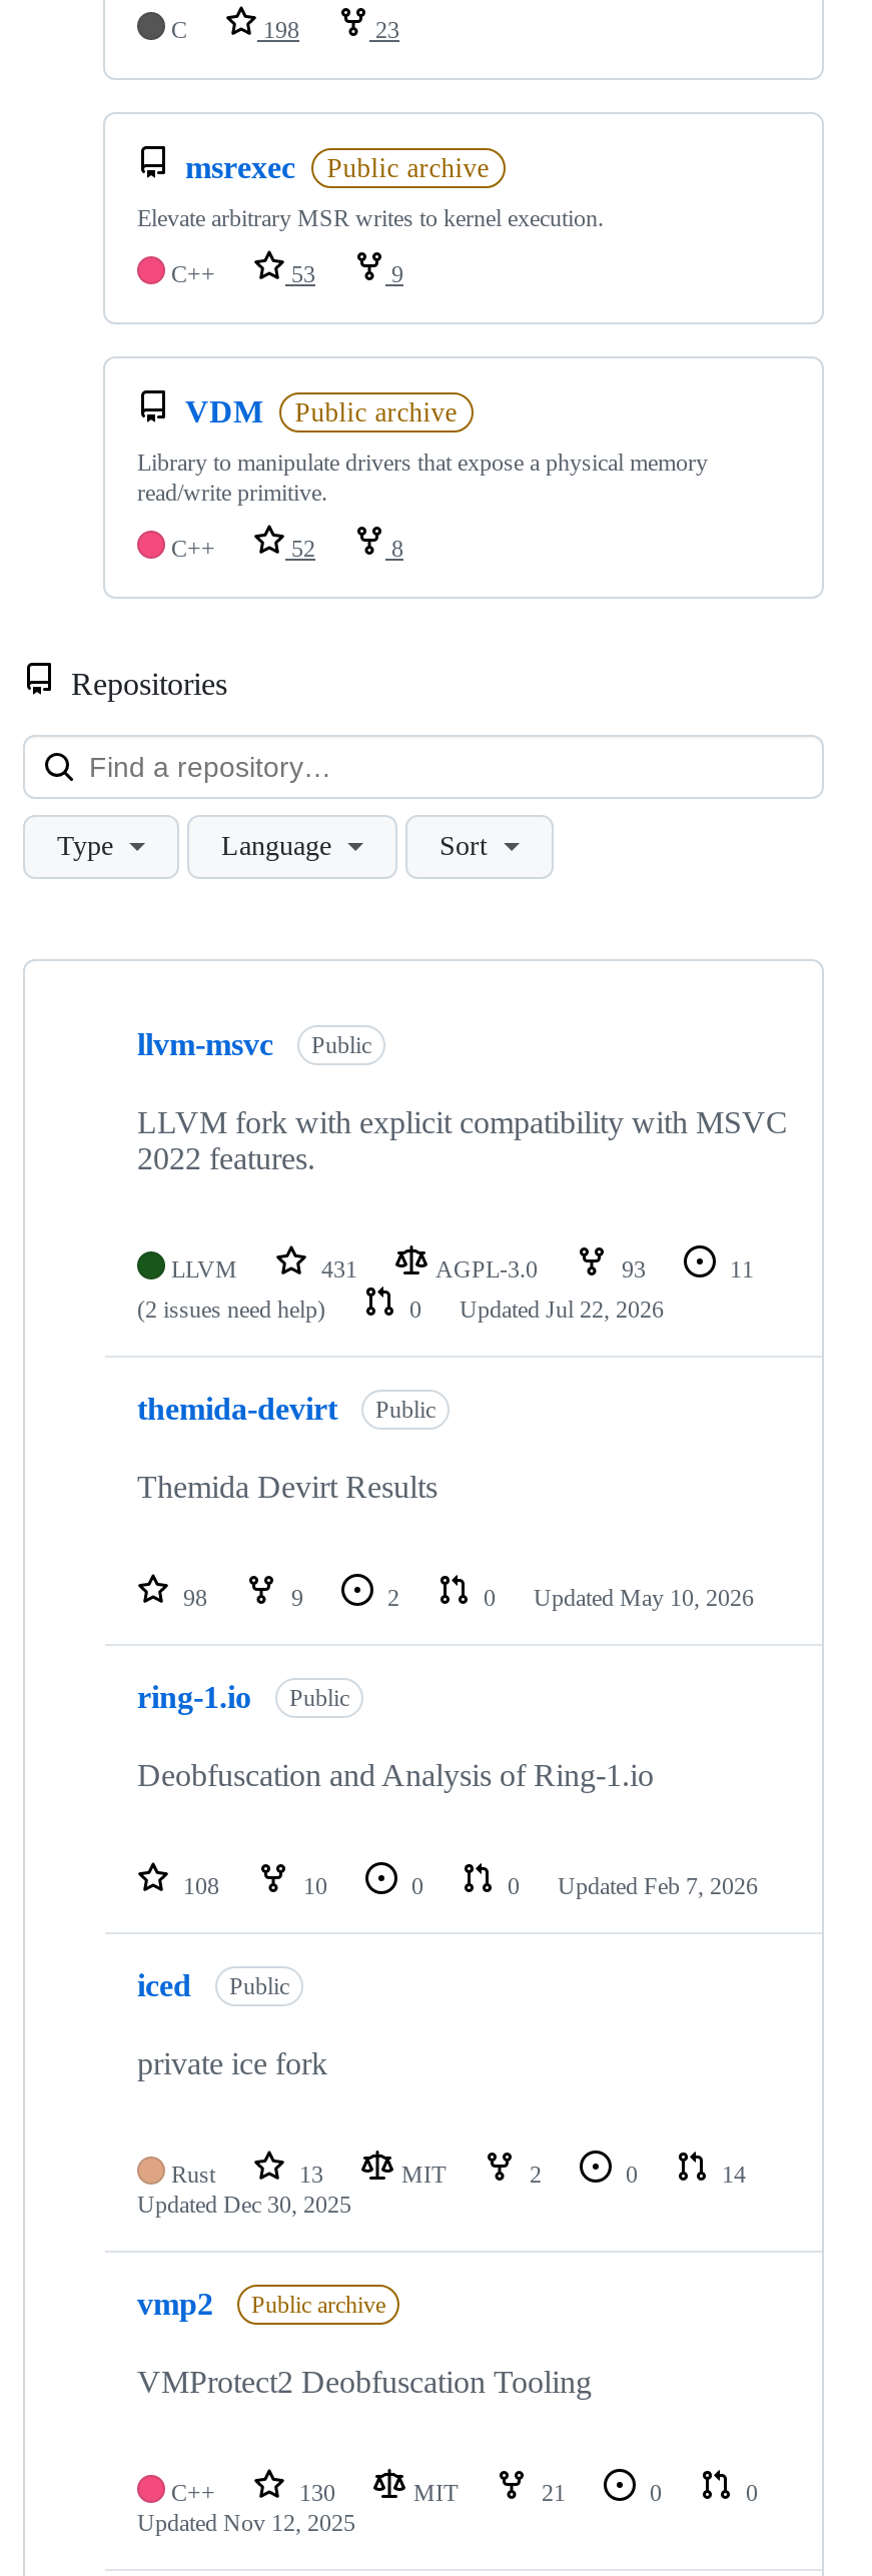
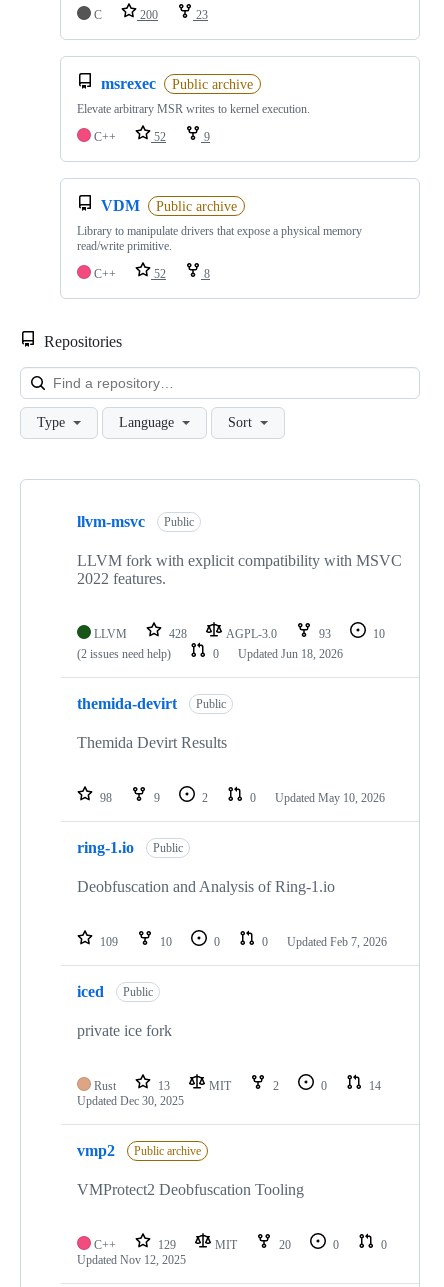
[257,15,299,43] 198 -> [137,8,158,22] 200
[285,260,315,288] 53 -> [151,130,166,144] 52
[315,1255,357,1283] 431 -> [166,627,187,641] 428
[724,1255,754,1283] 11 -> [370,627,385,641] 10
[403,1295,664,1323] 0 Updated Jul 22, 2026 -> [210,647,343,661] 0 Updated Jun 18, 2026
[177,1871,219,1899] 108 -> [97,935,118,949] 109
[293,2478,335,2506] 130 -> [155,1238,176,1252] 129
[536,2478,566,2506] 21 -> [276,1238,291,1252] 20

